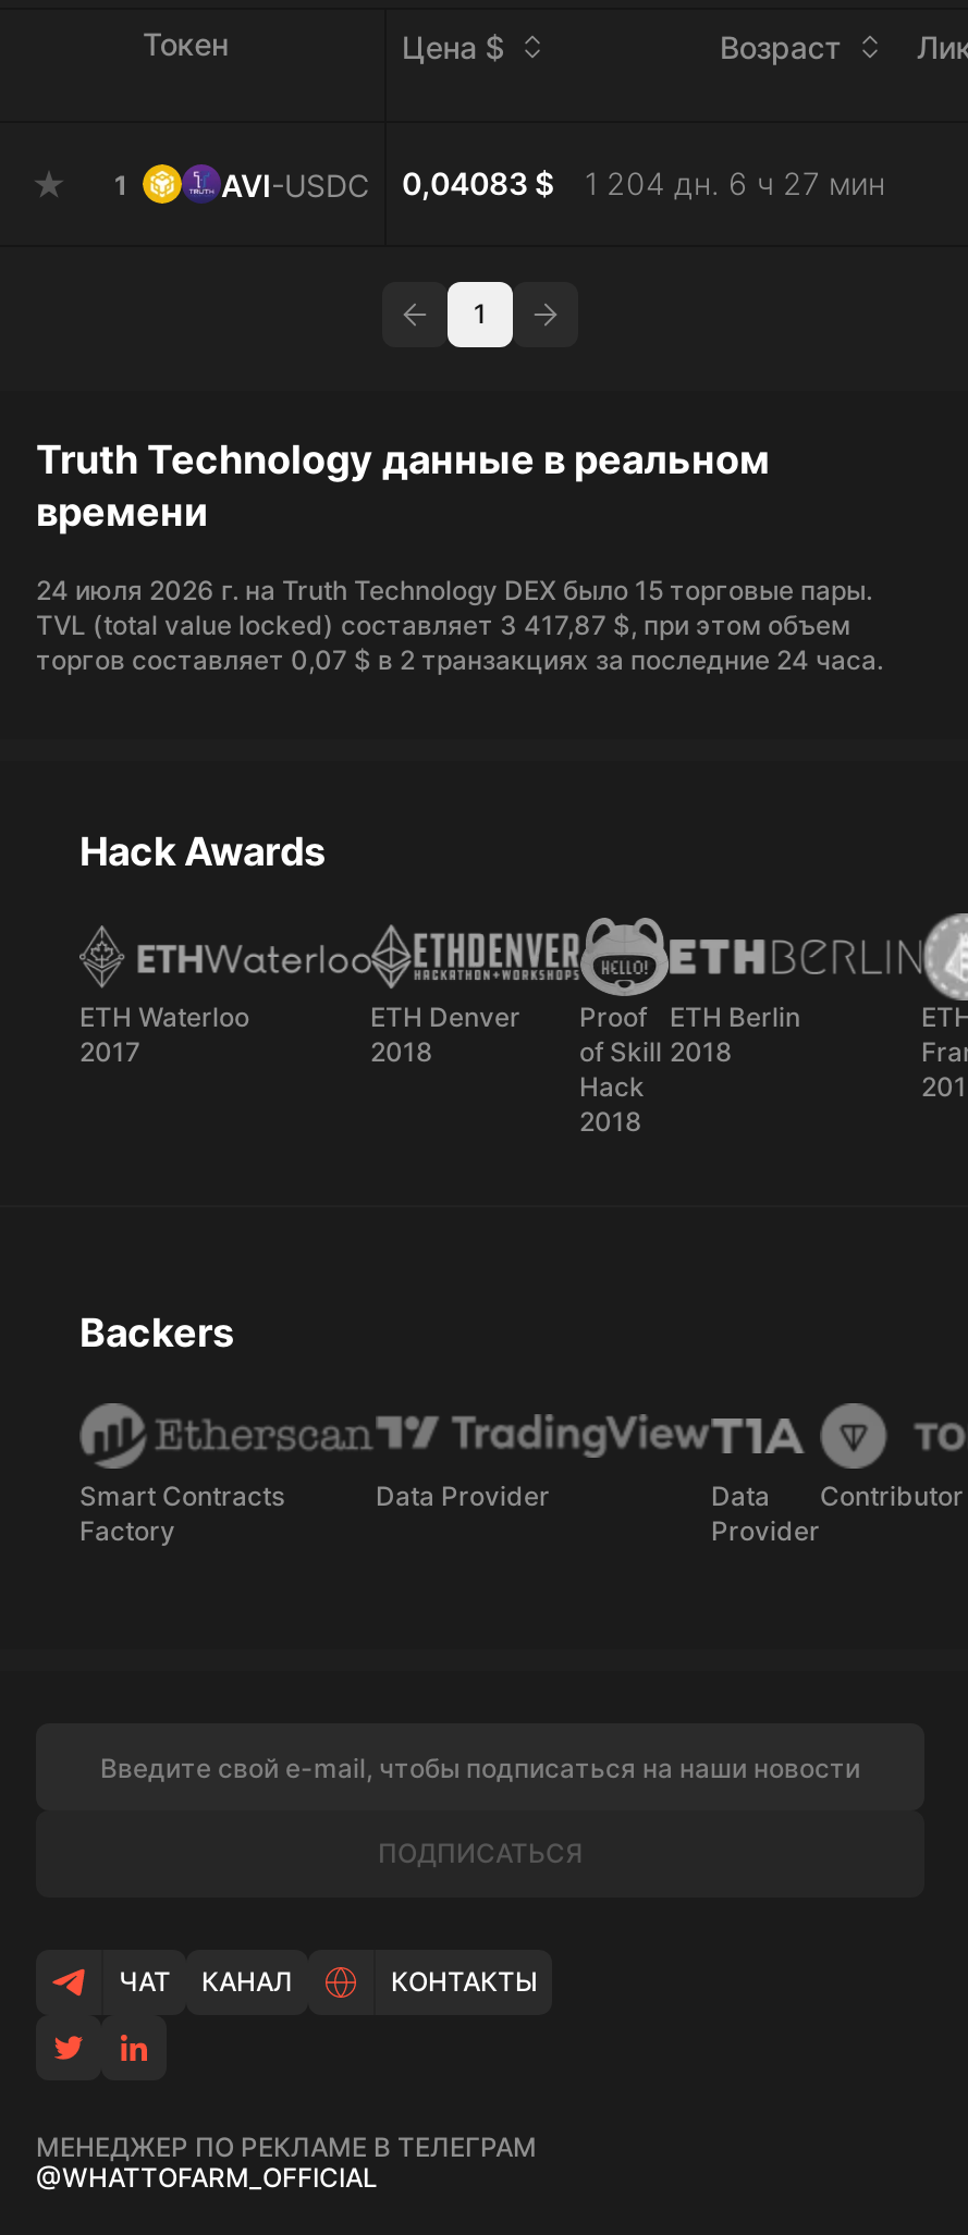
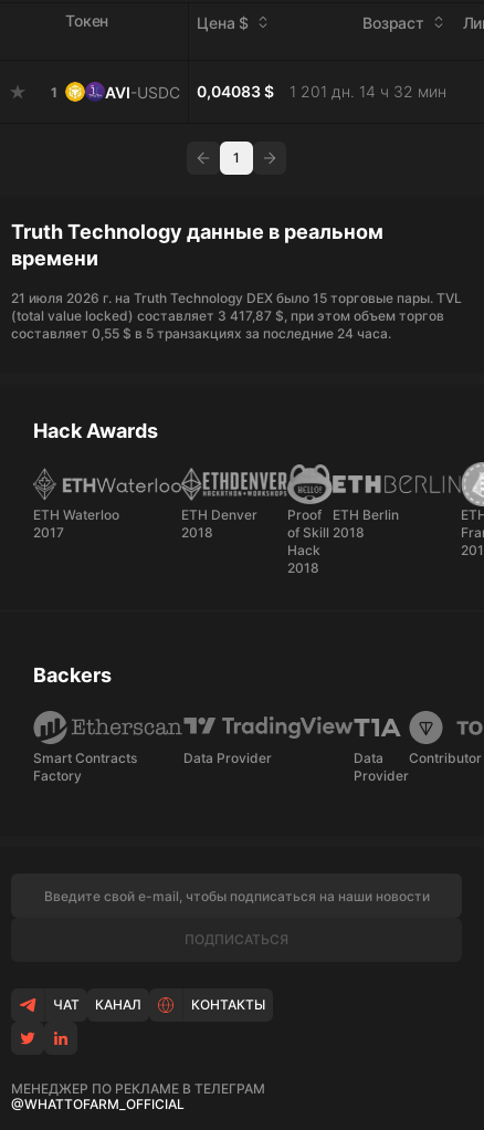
[221,164,885,202] AVI- USDC 0,04083 $ 1 204 дн. 6 ч 27 мин -> [105,82,446,101] AVI- USDC 0,04083 $ 1 201 дн. 14 ч 32 мин
[36,573,883,676] 24 июля 2026 г. на Truth Technology DEX было 15 торговые пары. | TVL (total value locked) составляет 3 417,87 $, при этом объем | торгов составляет 0,07 $ в 2 транзакциях за последние 24 часа. -> [11,289,462,341] 21 июля 2026 г. на Truth Technology DEX было 15 торговые пары. TVL | (total value locked) составляет 3 417,87 $, при этом объем торгов | составляет 0,55 $ в 5 транзакциях за последние 24 часа.

